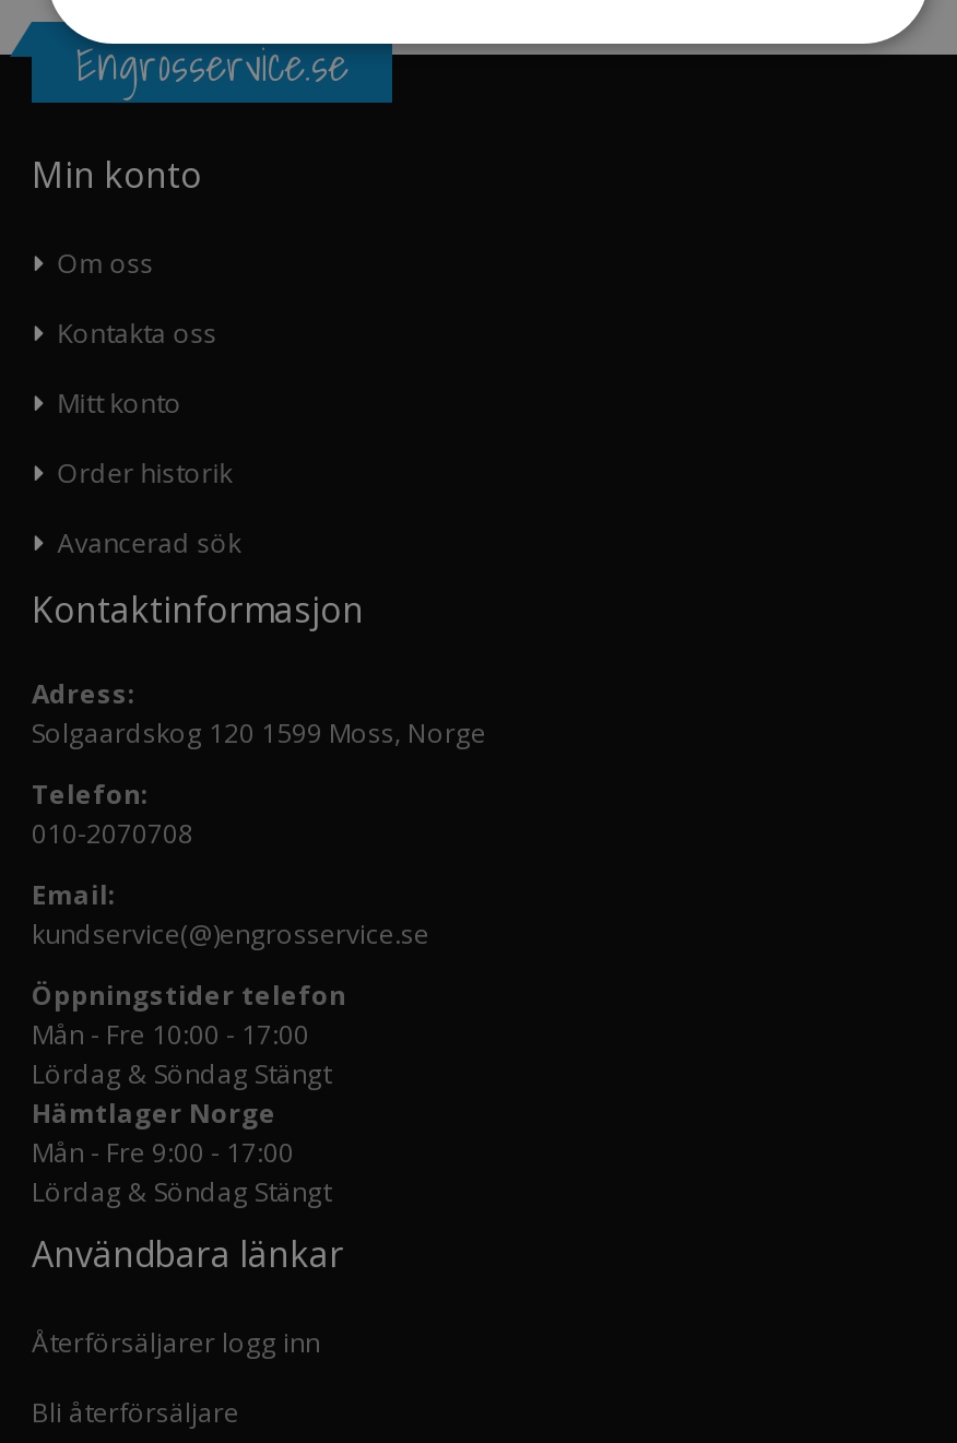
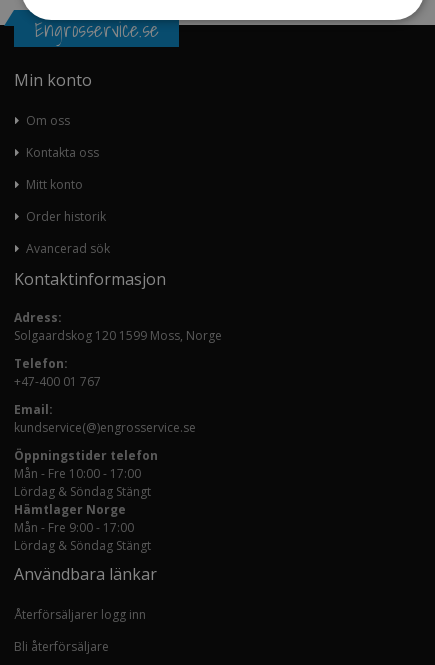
[32,815,193,852] 010-2070708 -> [14,373,101,390] +47-400 01 767

